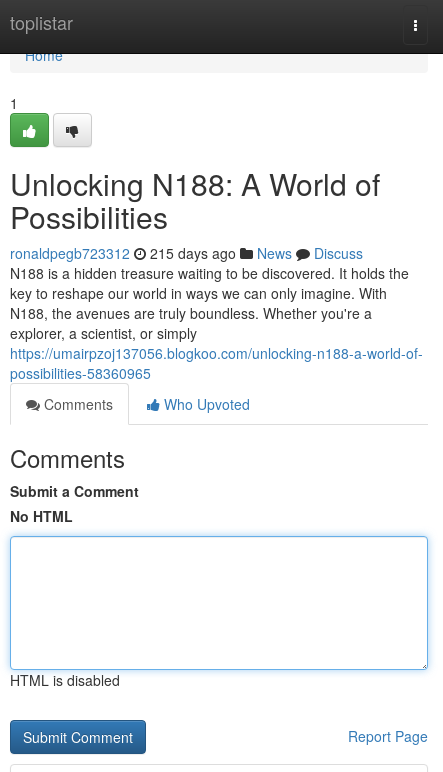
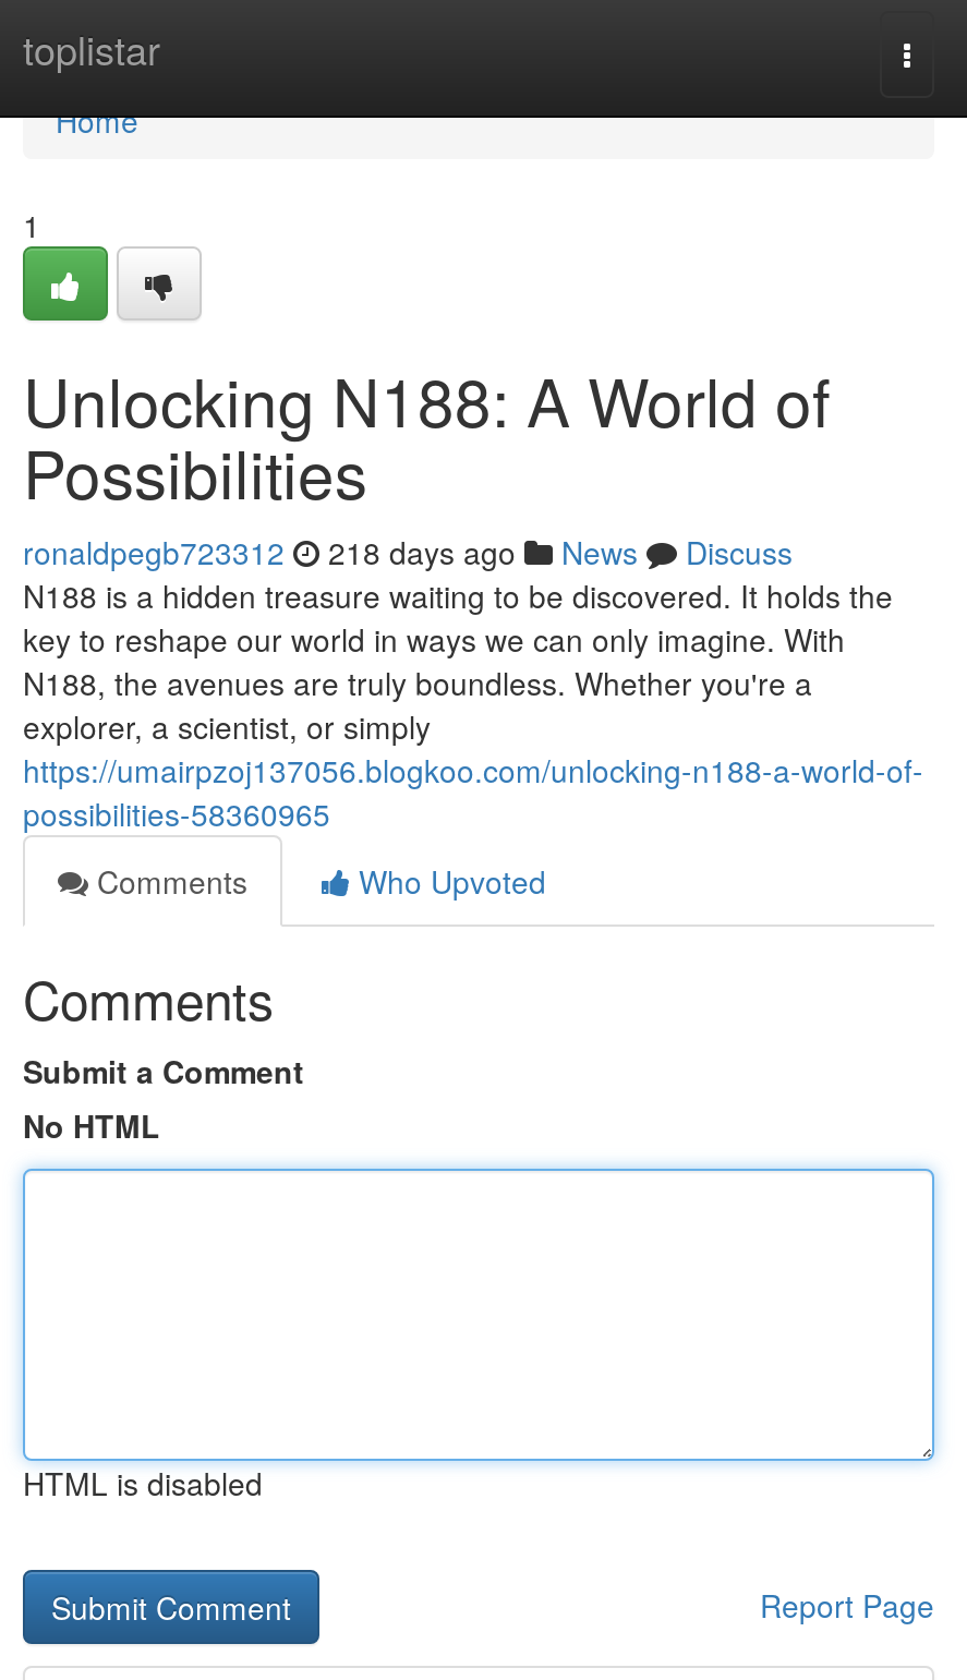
[10,243,363,263] ronaldpegb723312 215 days ago News Discuss -> [23,530,793,573] ronaldpegb723312 218 days ago News Discuss

